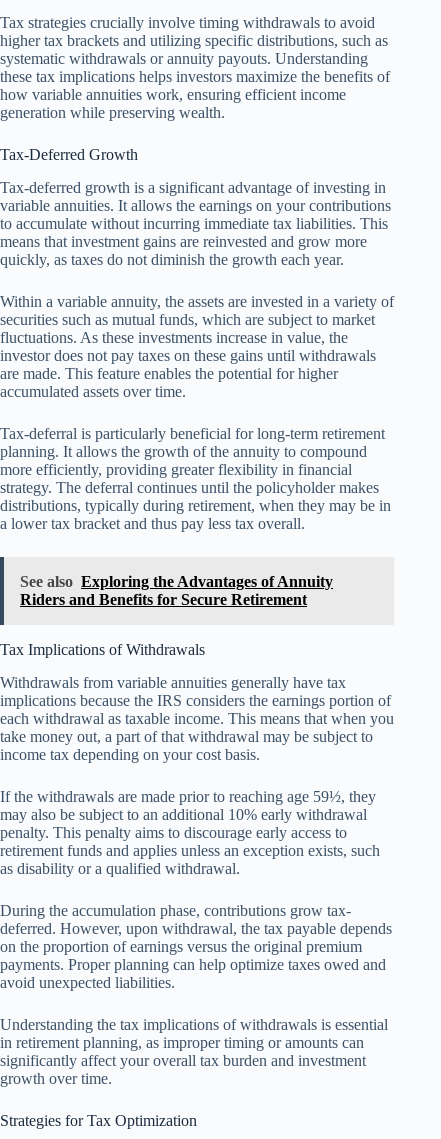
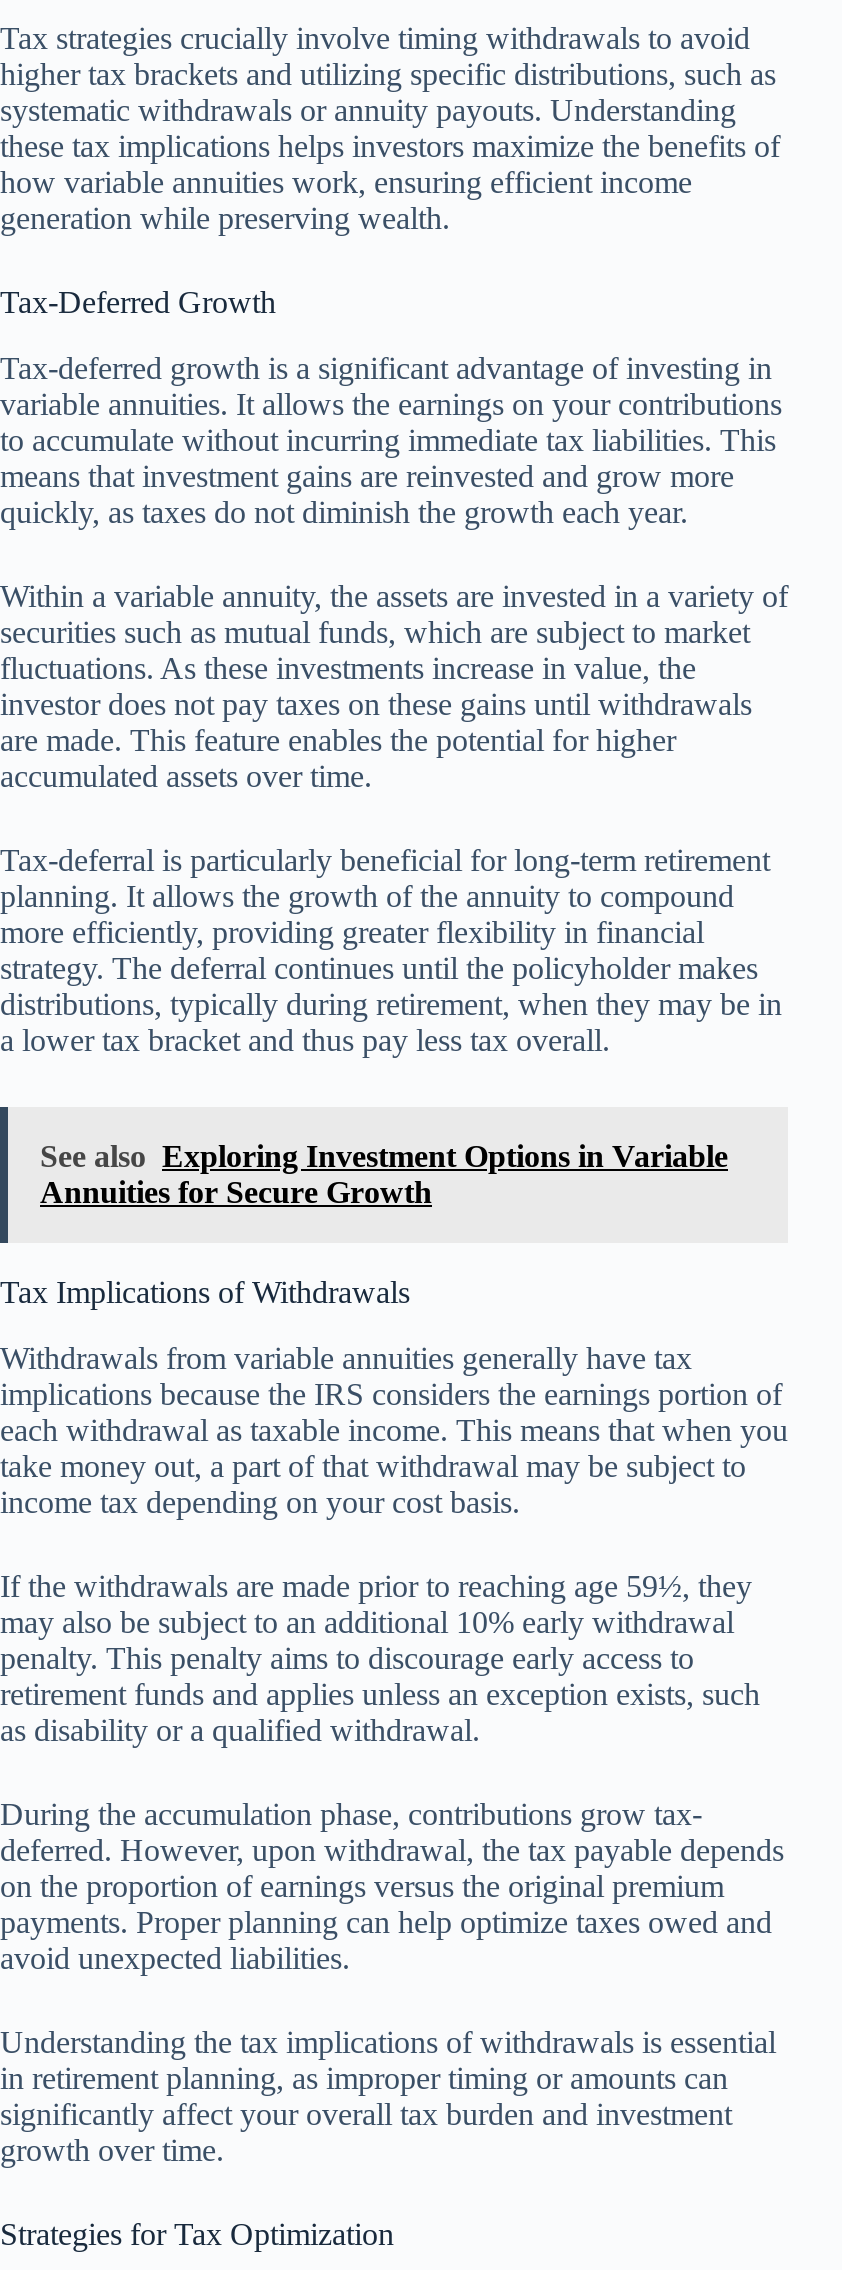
[20,573,333,608] See also Exploring the Advantages of Annuity | Riders and Benefits for Secure Retirement -> [40,1139,728,1209] See also Exploring Investment Options in Variable | Annuities for Secure Growth

